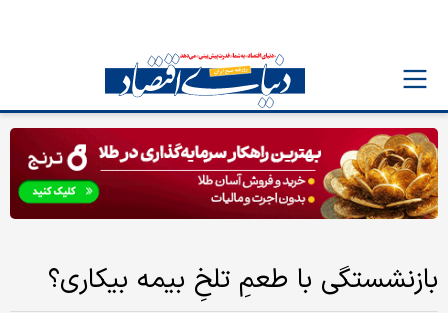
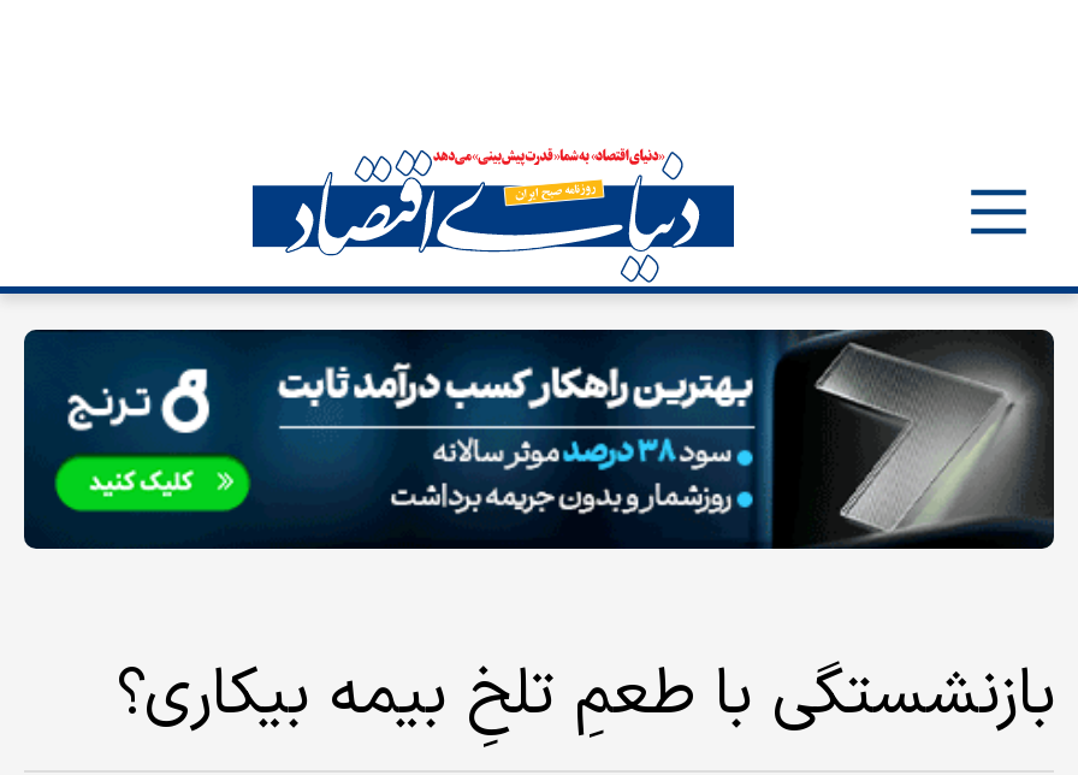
[9,127,439,220] [image] -> [22,327,1056,551] [image]

